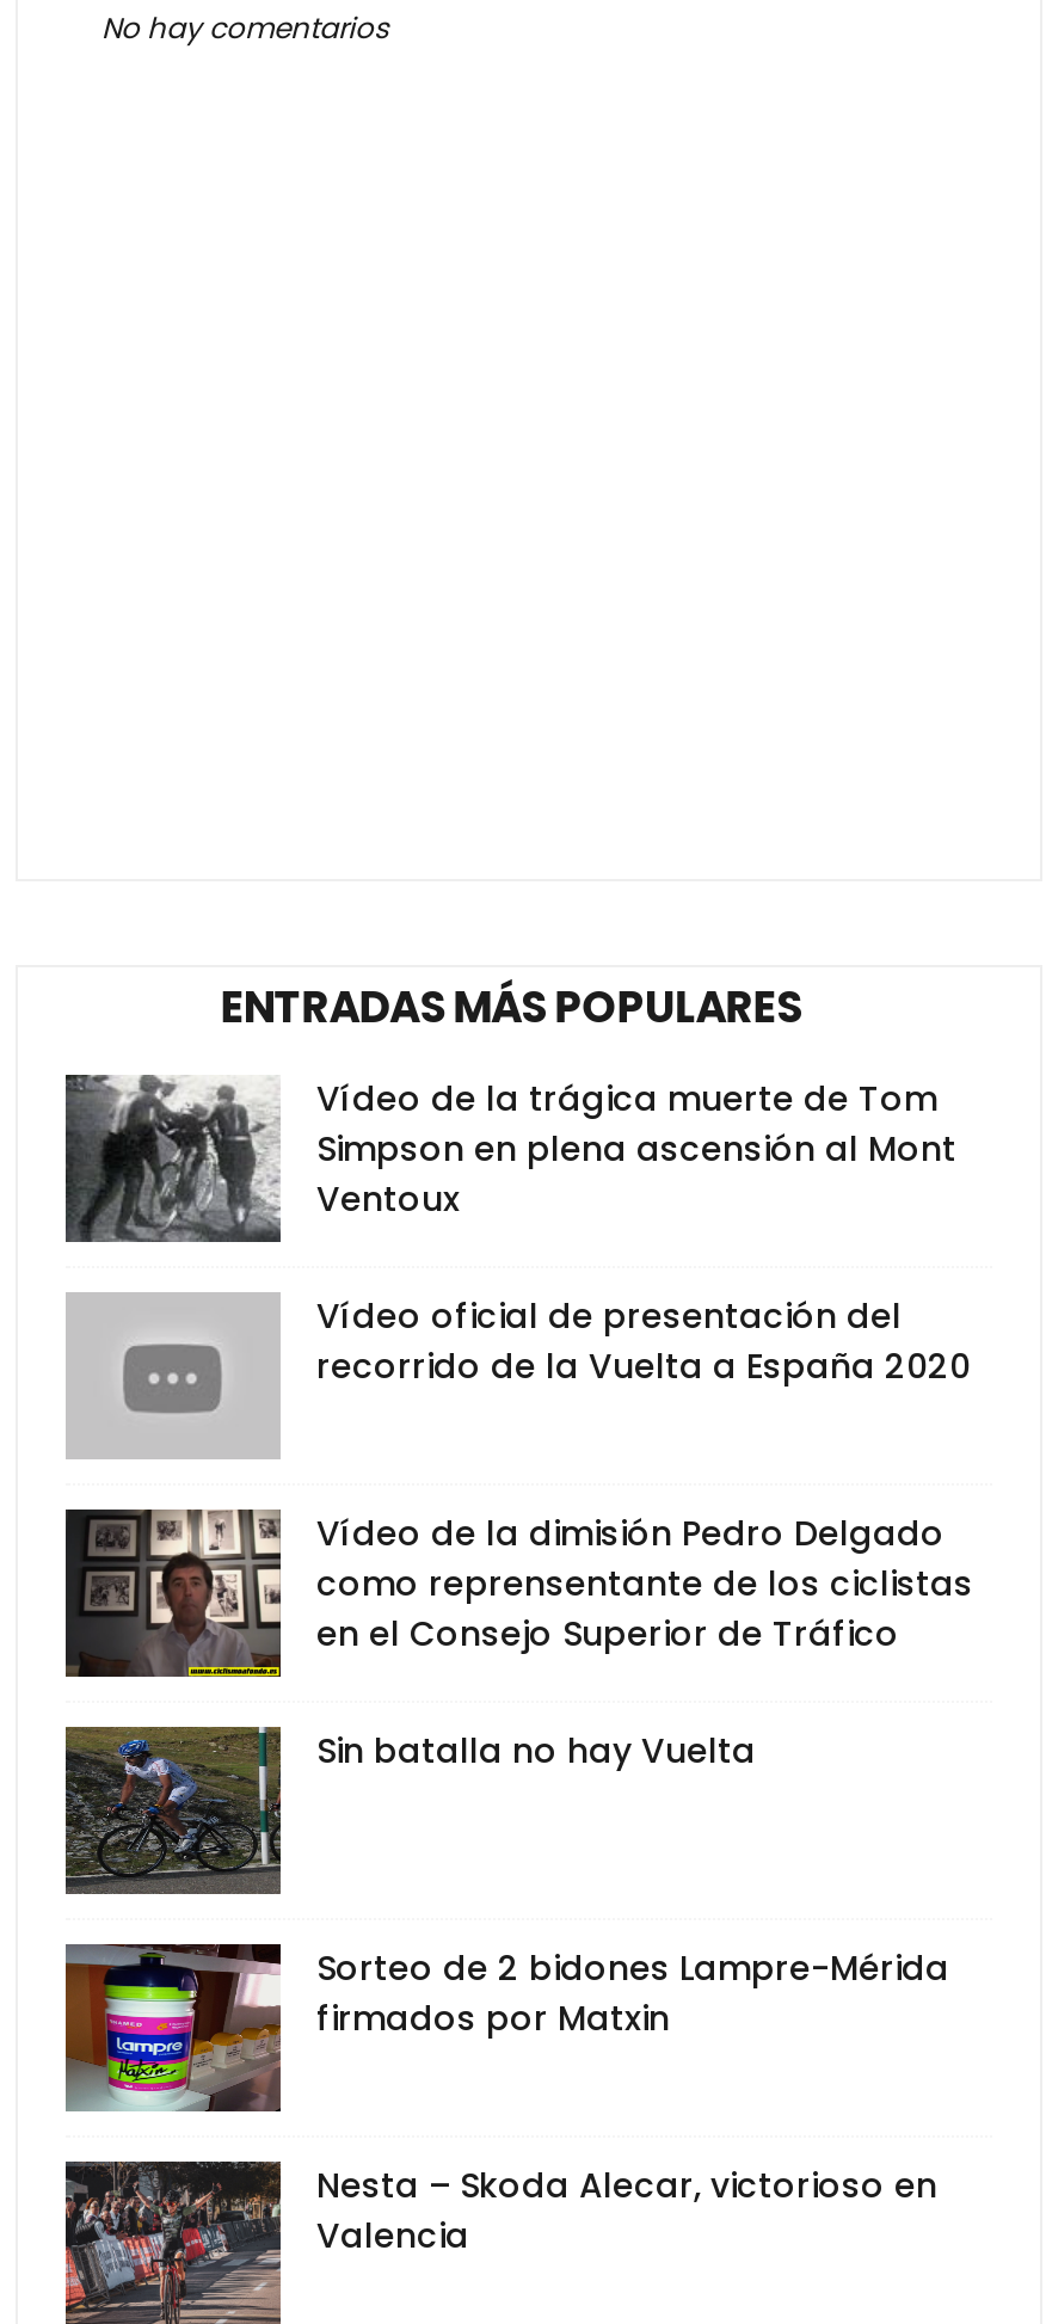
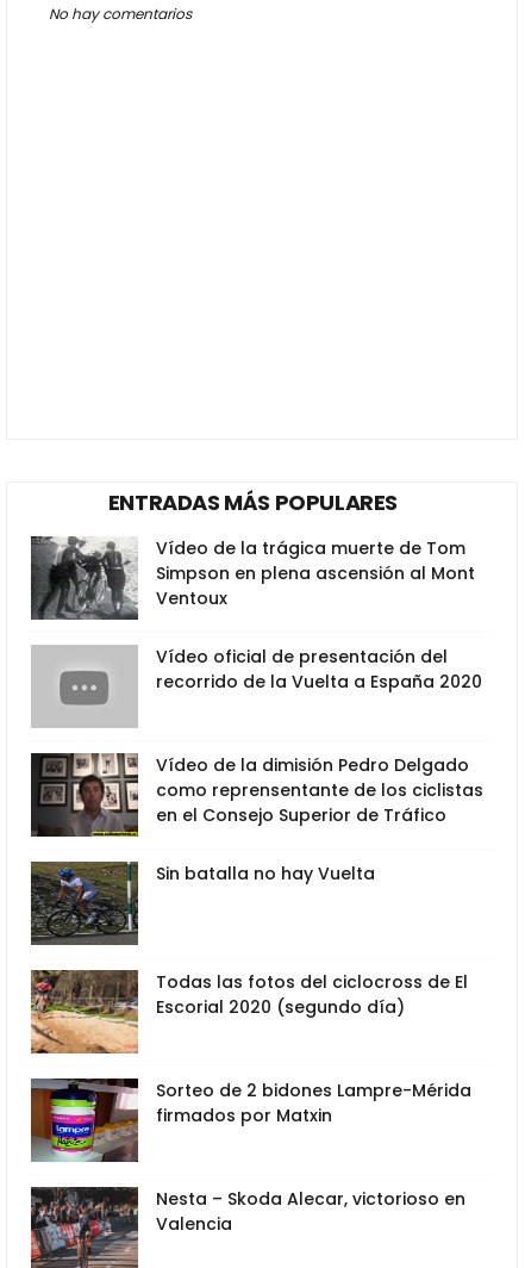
none -> [30,970,468,1055] [image] | Todas las fotos del ciclocross de El | Escorial 2020 (segundo día)

